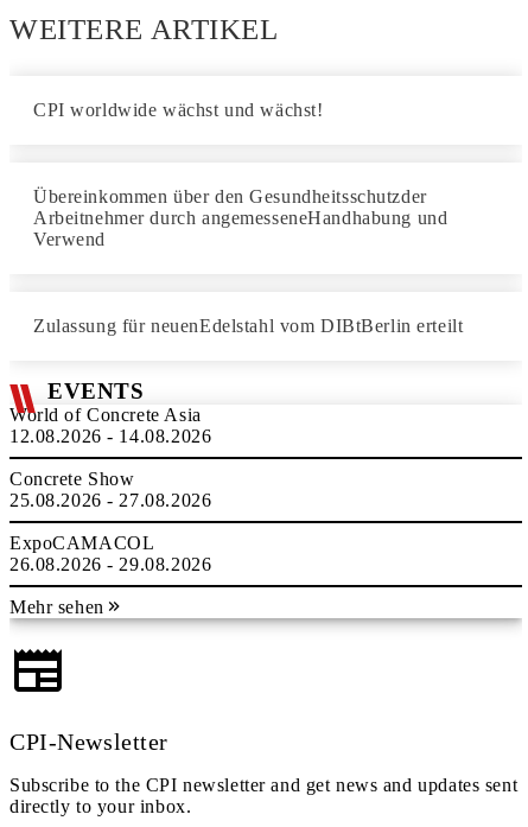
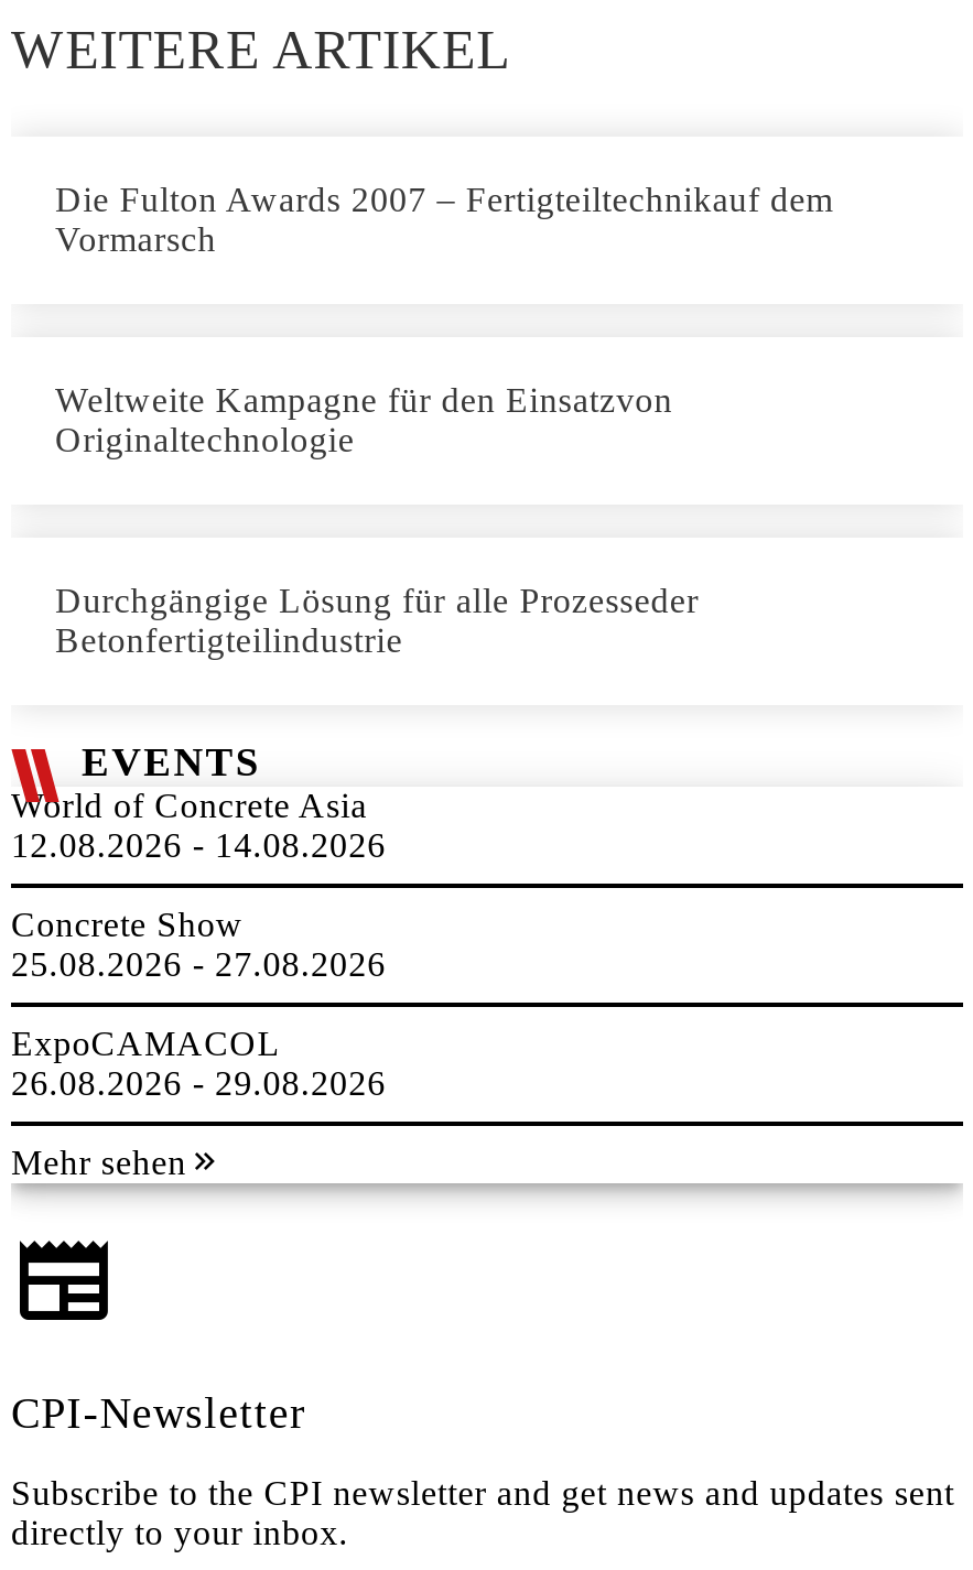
[33,100,323,120] CPI worldwide wächst und wächst! -> [55,181,833,258] Die Fulton Awards 2007 – Fertigteiltechnikauf dem | Vormarsch
[33,186,448,249] Übereinkommen über den Gesundheitsschutzder | Arbeitnehmer durch angemesseneHandhabung und | Verwend -> [55,381,673,458] Weltweite Kampagne für den Einsatzvon | Originaltechnologie
[33,316,463,336] Zulassung für neuenEdelstahl vom DIBtBerlin erteilt -> [55,582,699,659] Durchgängige Lösung für alle Prozesseder | Betonfertigteilindustrie

